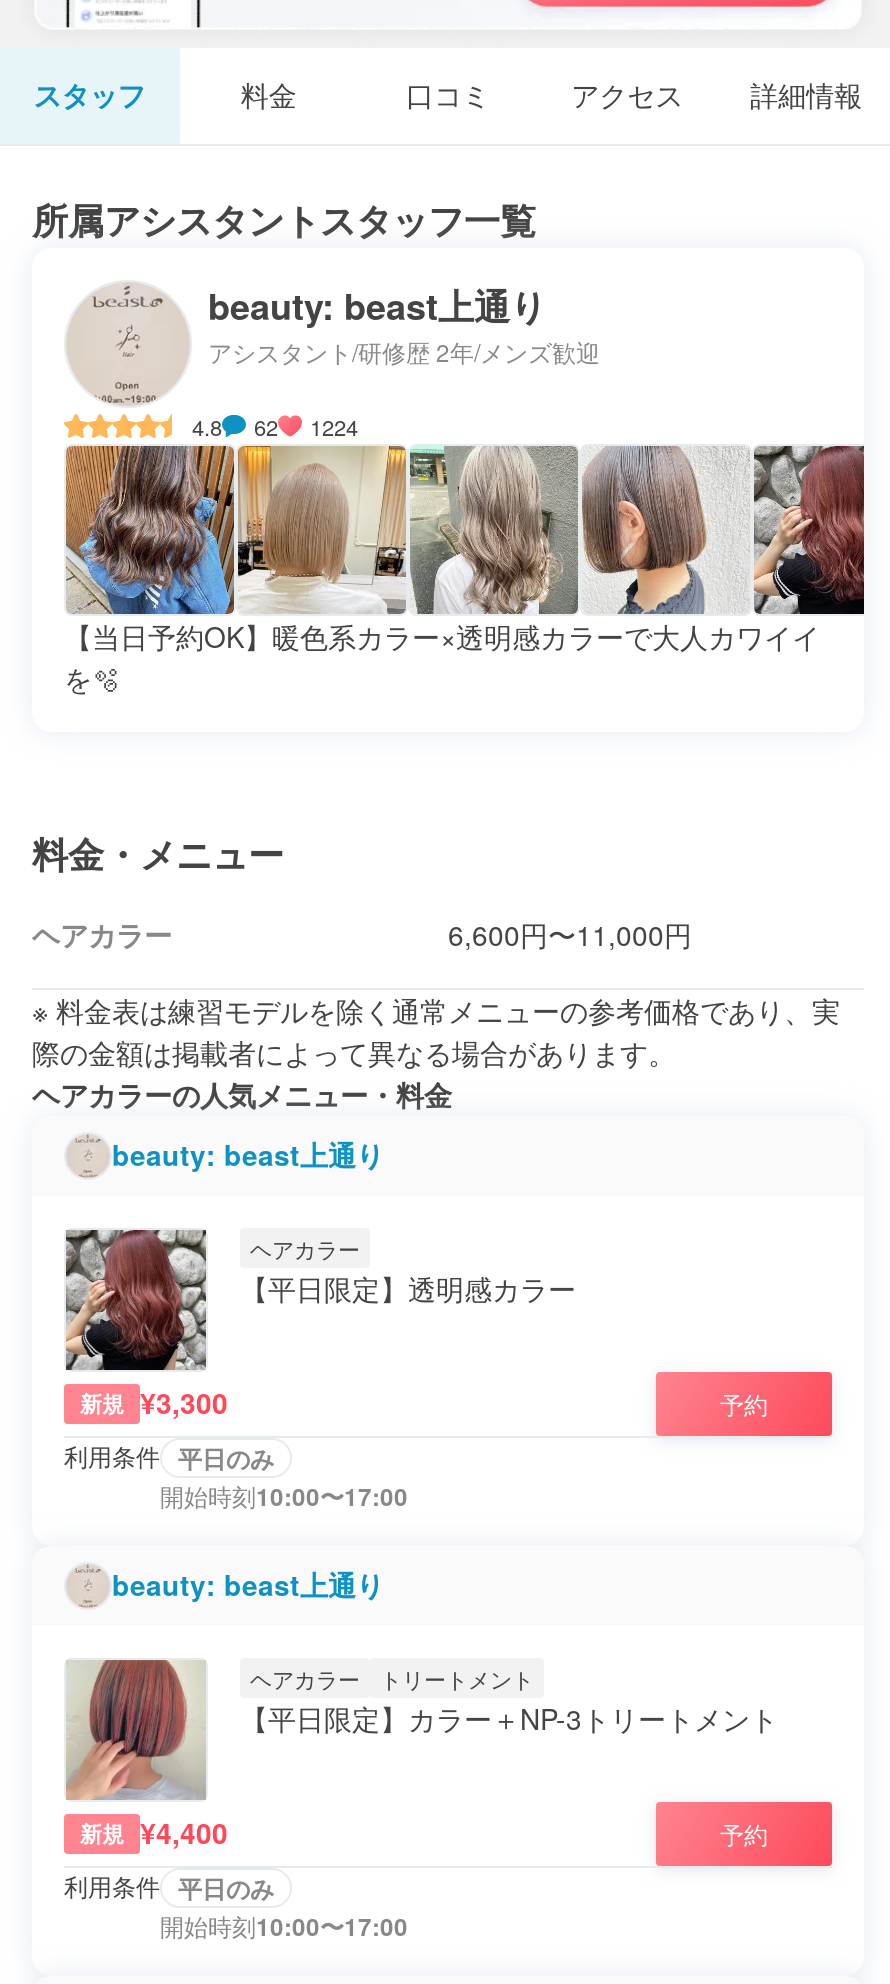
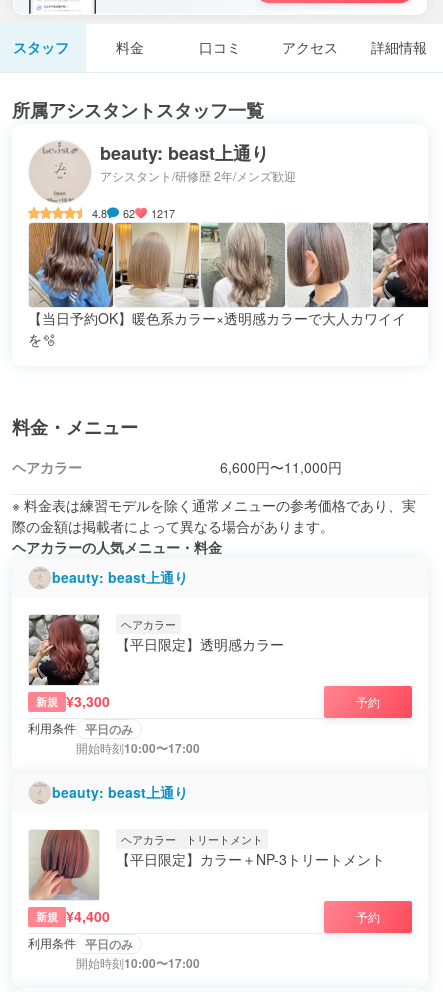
[192,410,358,442] 4.8 62 1224 -> [92,205,175,221] 4.8 62 1217

